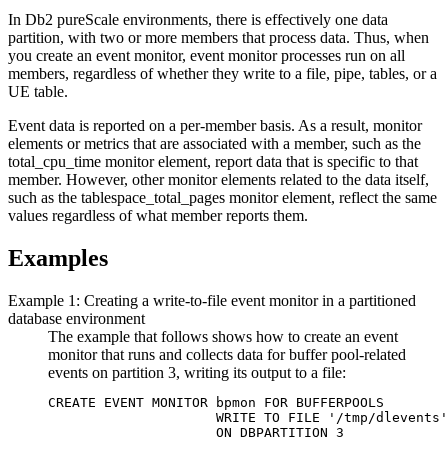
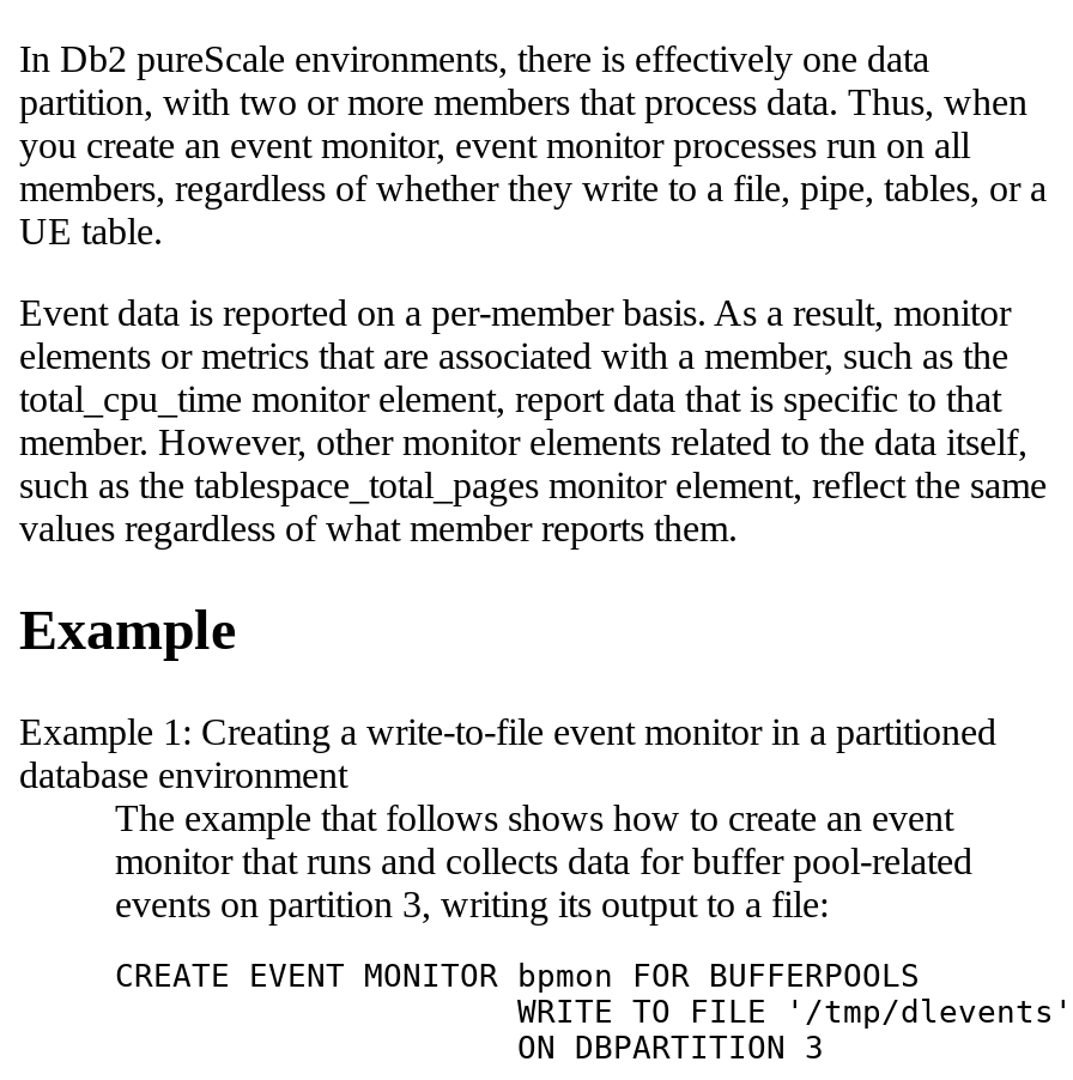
[8,245,108,271] Examples -> [19,598,237,660] Example

